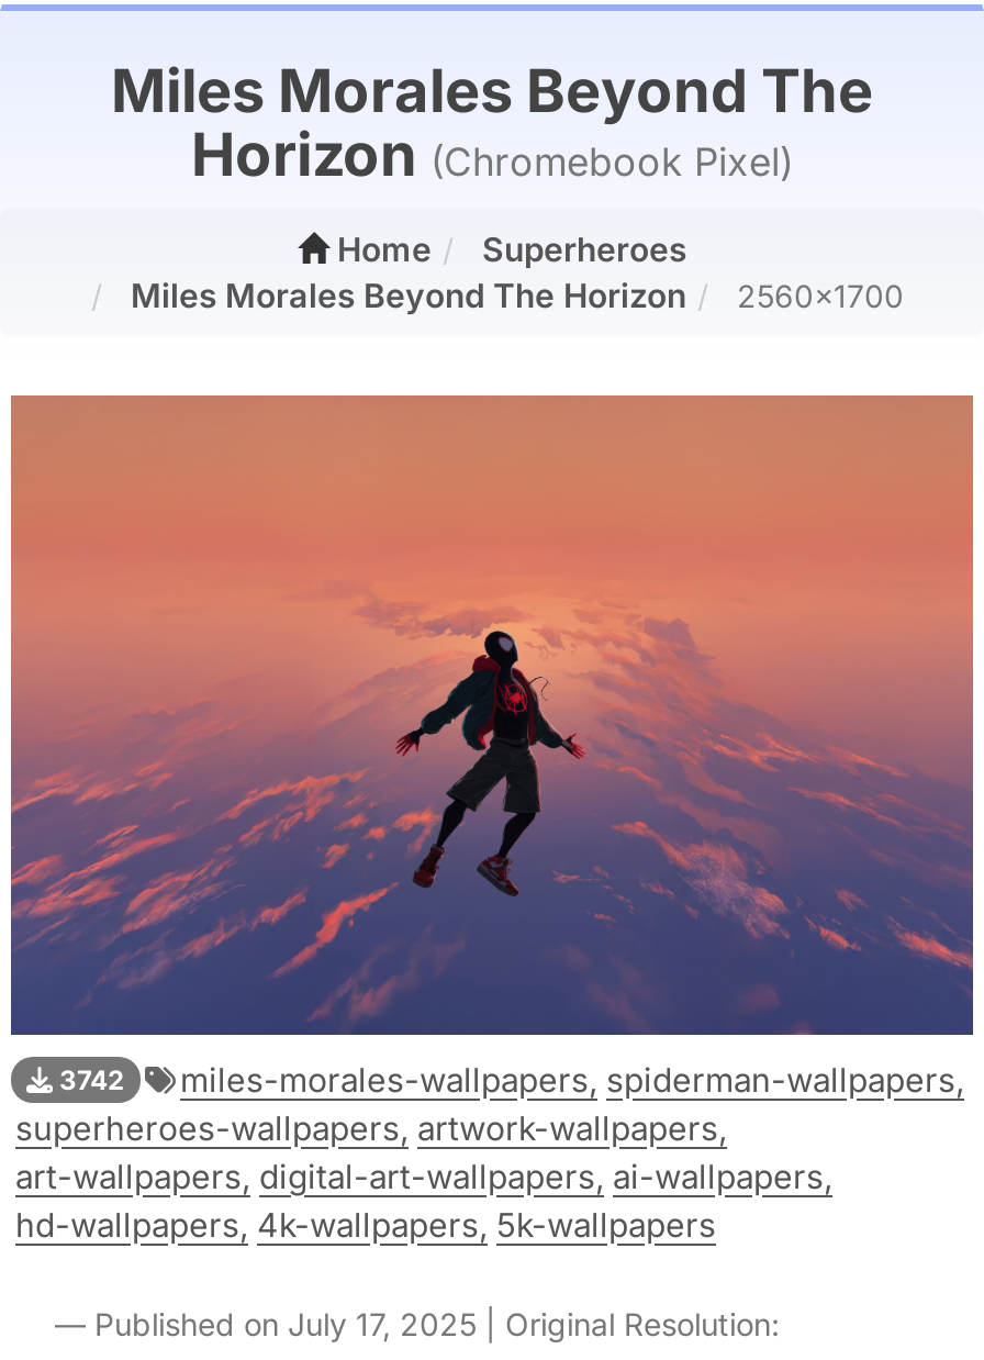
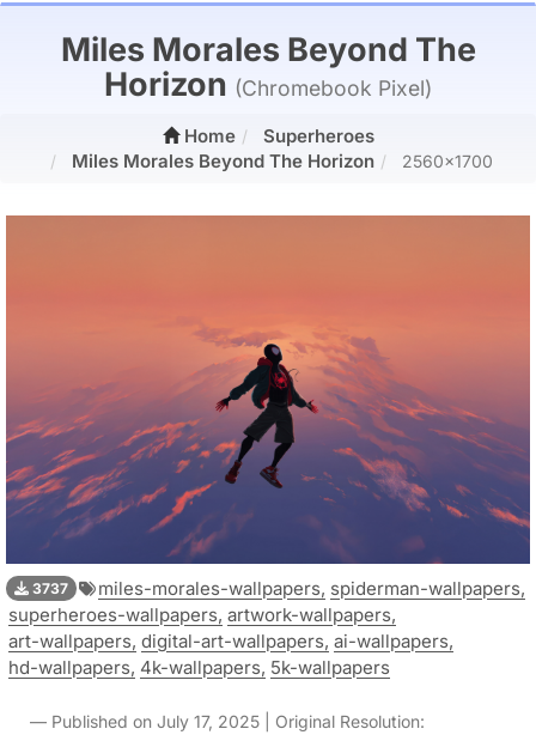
[53,1059,964,1101] 3742 miles-morales-wallpapers, spiderman-wallpapers, -> [29,577,525,600] 3737 miles-morales-wallpapers, spiderman-wallpapers,

